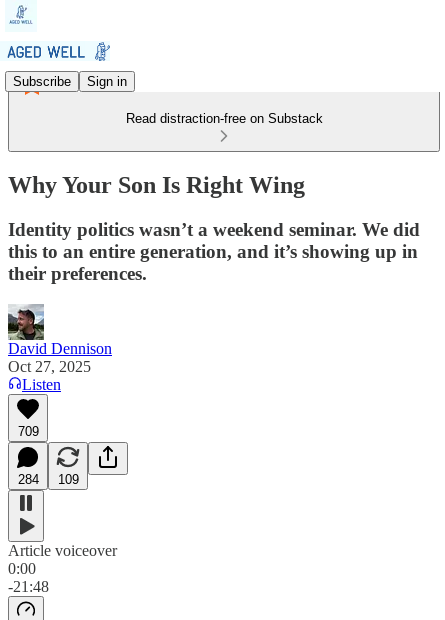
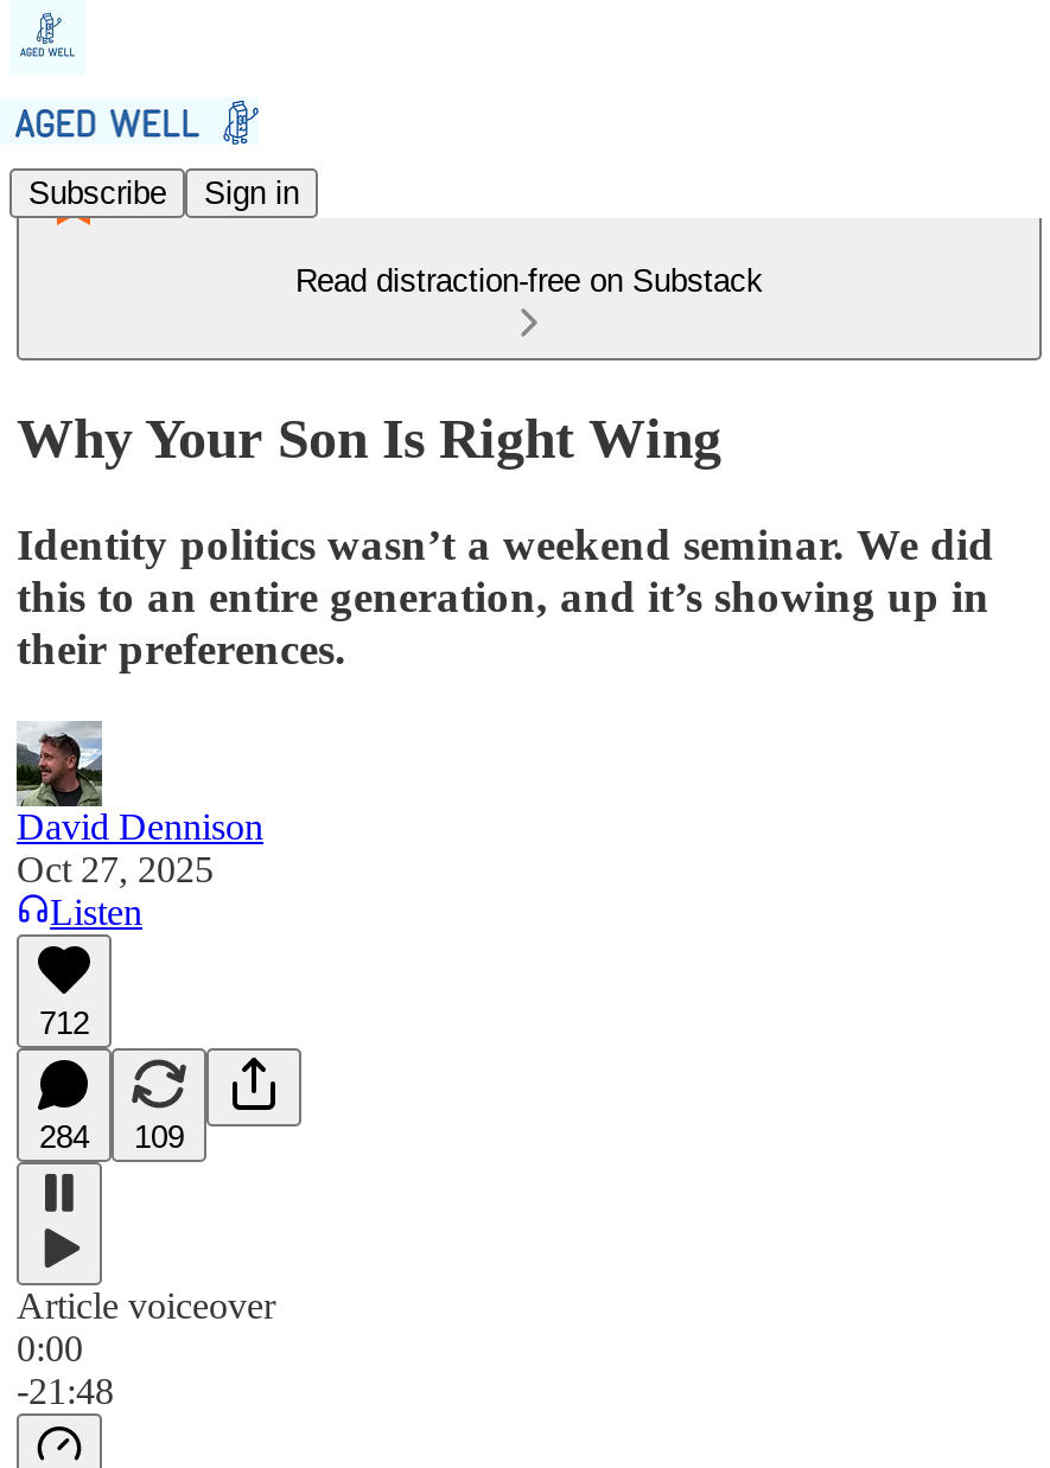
[17,423,38,438] 709 -> [39,1004,89,1040] 712

